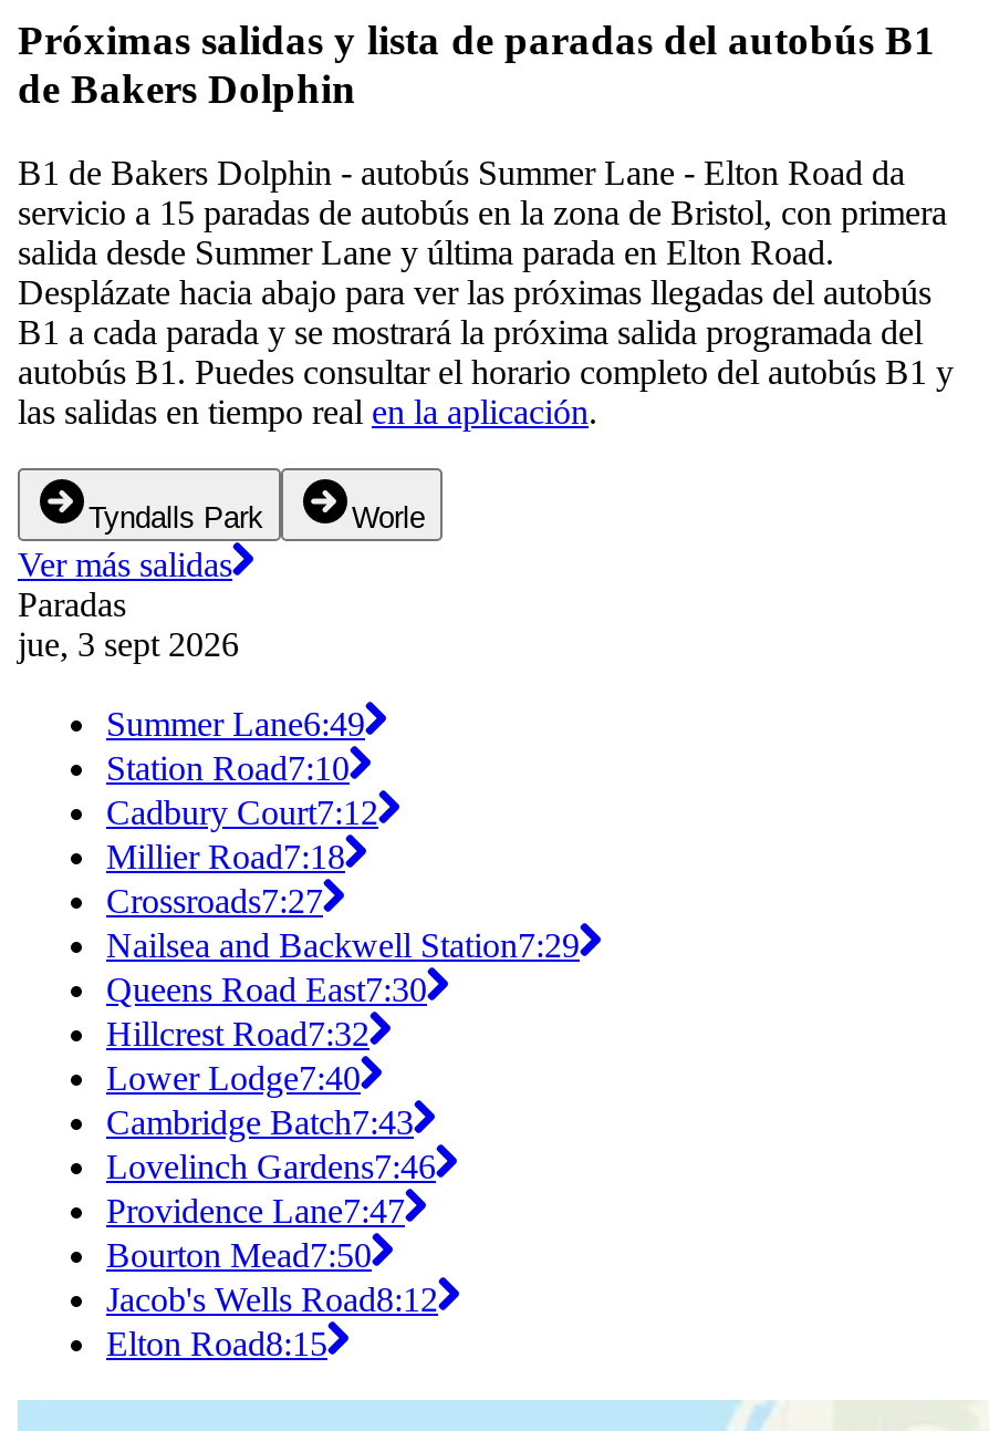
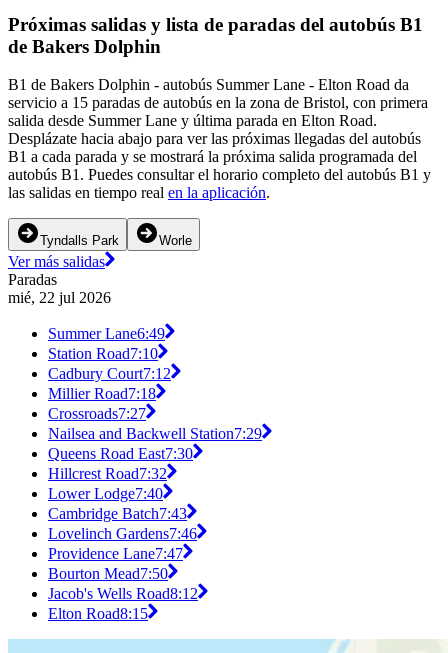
[18,626,239,663] jue, 3 sept 2026 -> [8,289,111,306] mié, 22 jul 2026

